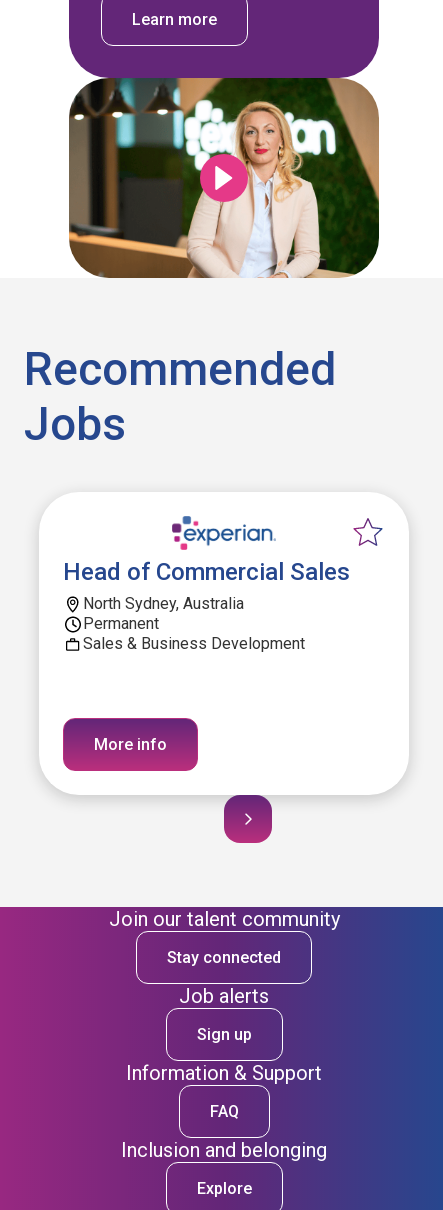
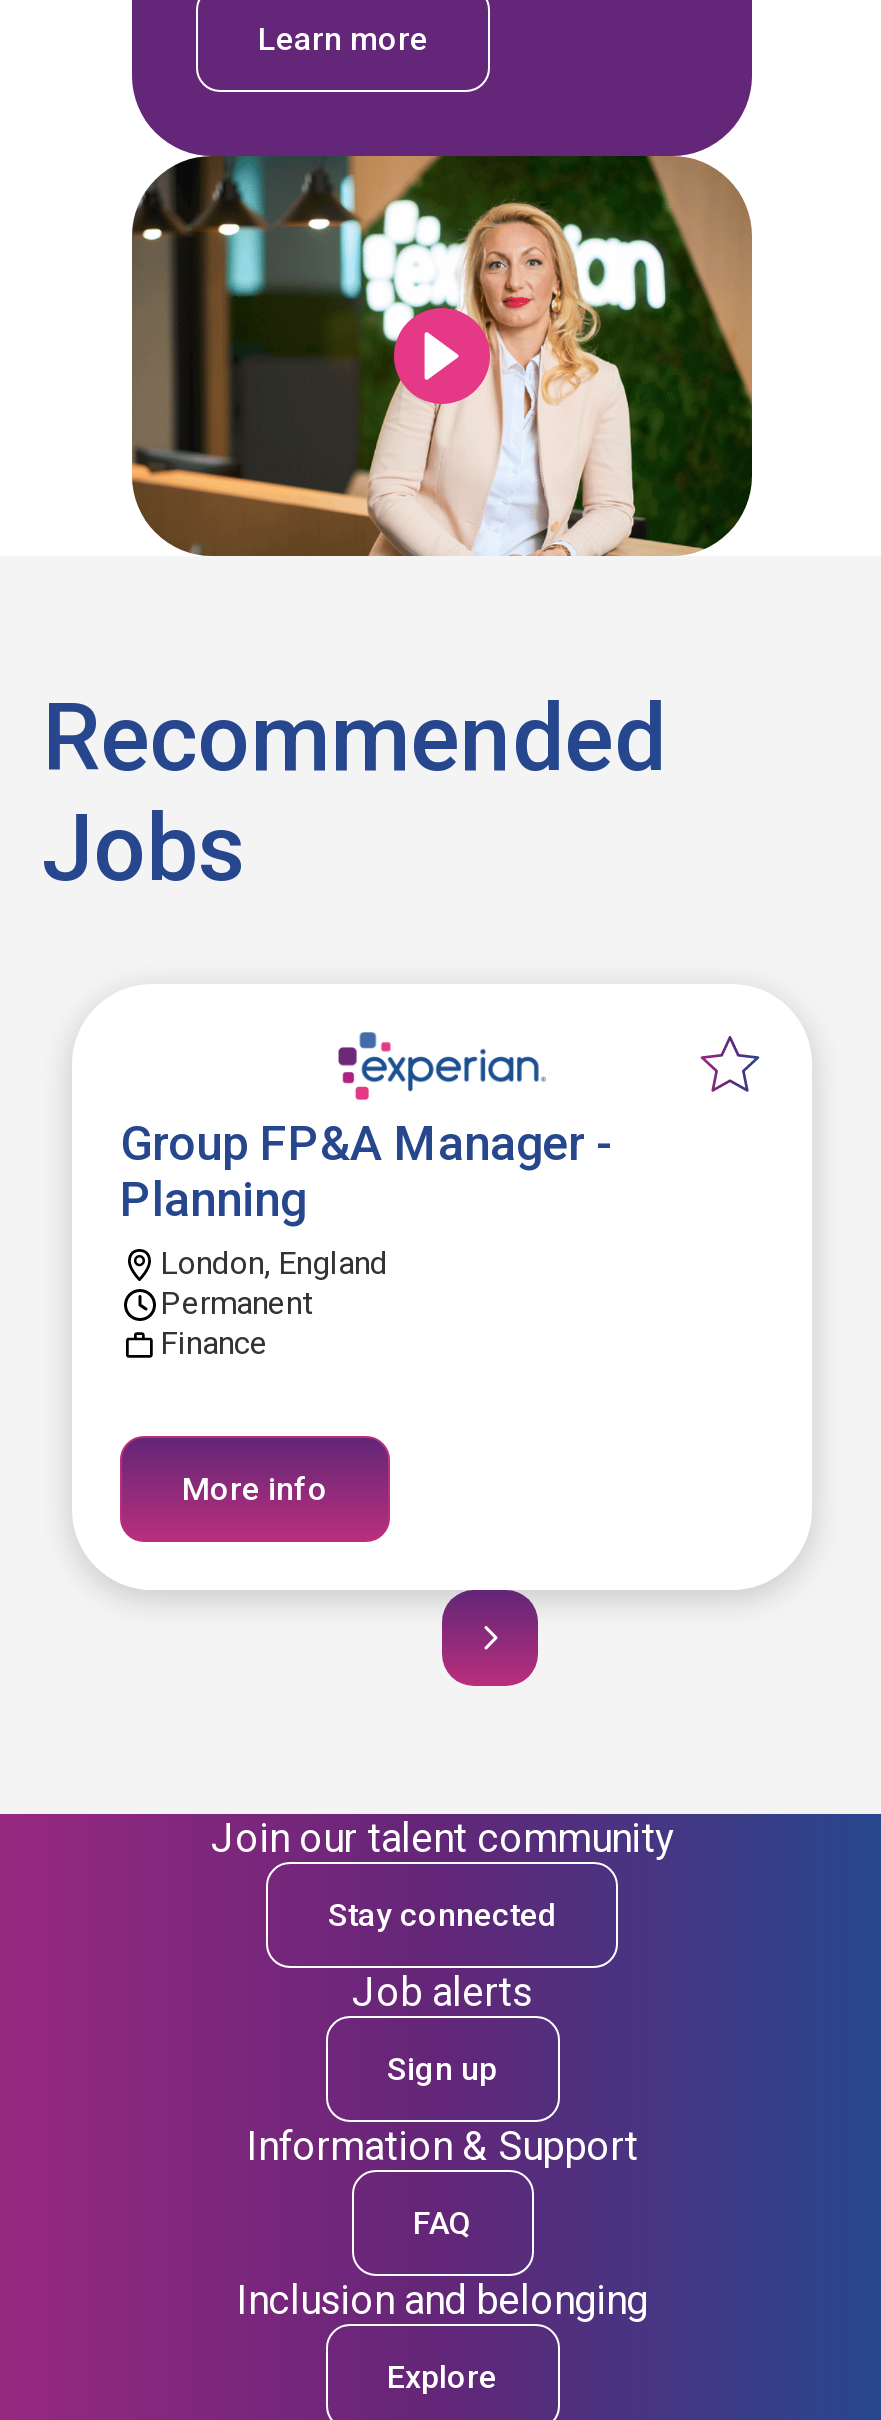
[63,558,350,613] Head of Commercial Sales | North Sydney, Australia -> [120,1116,612,1282] Group FP&A Manager - | Planning | London, England
moved [83,614,159,633] -> [160,1284,312,1322]: Permanent
[83,634,305,653] Sales & Business Development -> [160,1324,268,1362] Finance

